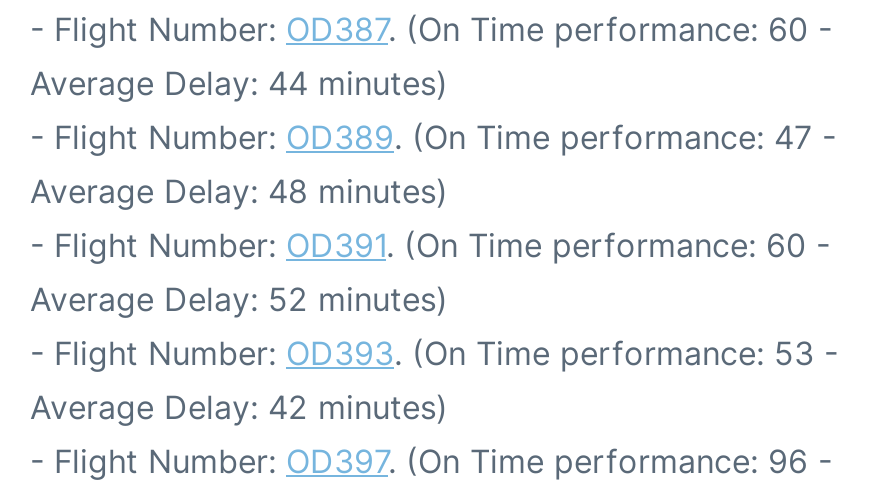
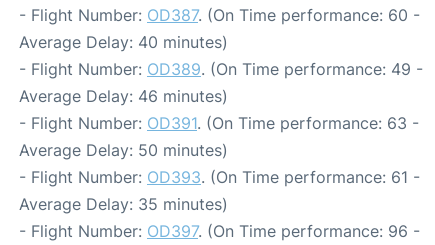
[30,63,448,103] Average Delay: 44 minutes) -> [19,32,228,52] Average Delay: 40 minutes)
[30,117,836,157] - Flight Number: OD389. (On Time performance: 47 - -> [19,59,423,79] - Flight Number: OD389. (On Time performance: 49 -
[30,171,448,211] Average Delay: 48 minutes) -> [19,86,228,106] Average Delay: 46 minutes)
[30,225,830,265] - Flight Number: OD391. (On Time performance: 60 - -> [19,113,419,133] - Flight Number: OD391. (On Time performance: 63 -
[30,279,448,319] Average Delay: 52 minutes) -> [19,140,228,160] Average Delay: 50 minutes)
[30,333,838,373] - Flight Number: OD393. (On Time performance: 53 - -> [19,167,420,187] - Flight Number: OD393. (On Time performance: 61 -
[30,387,448,427] Average Delay: 42 minutes) -> [19,194,228,214] Average Delay: 35 minutes)

